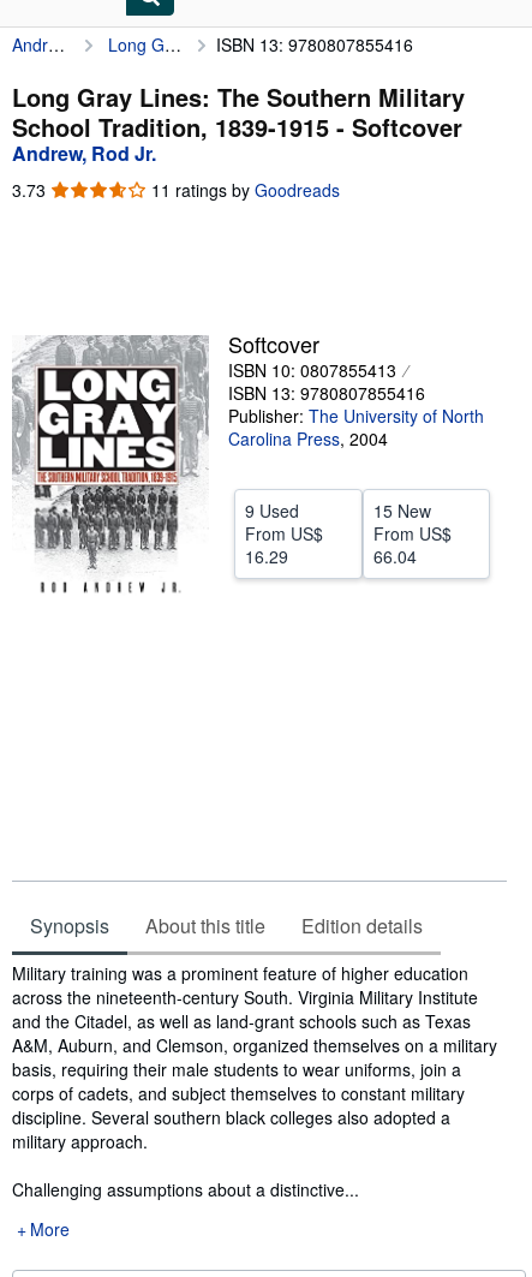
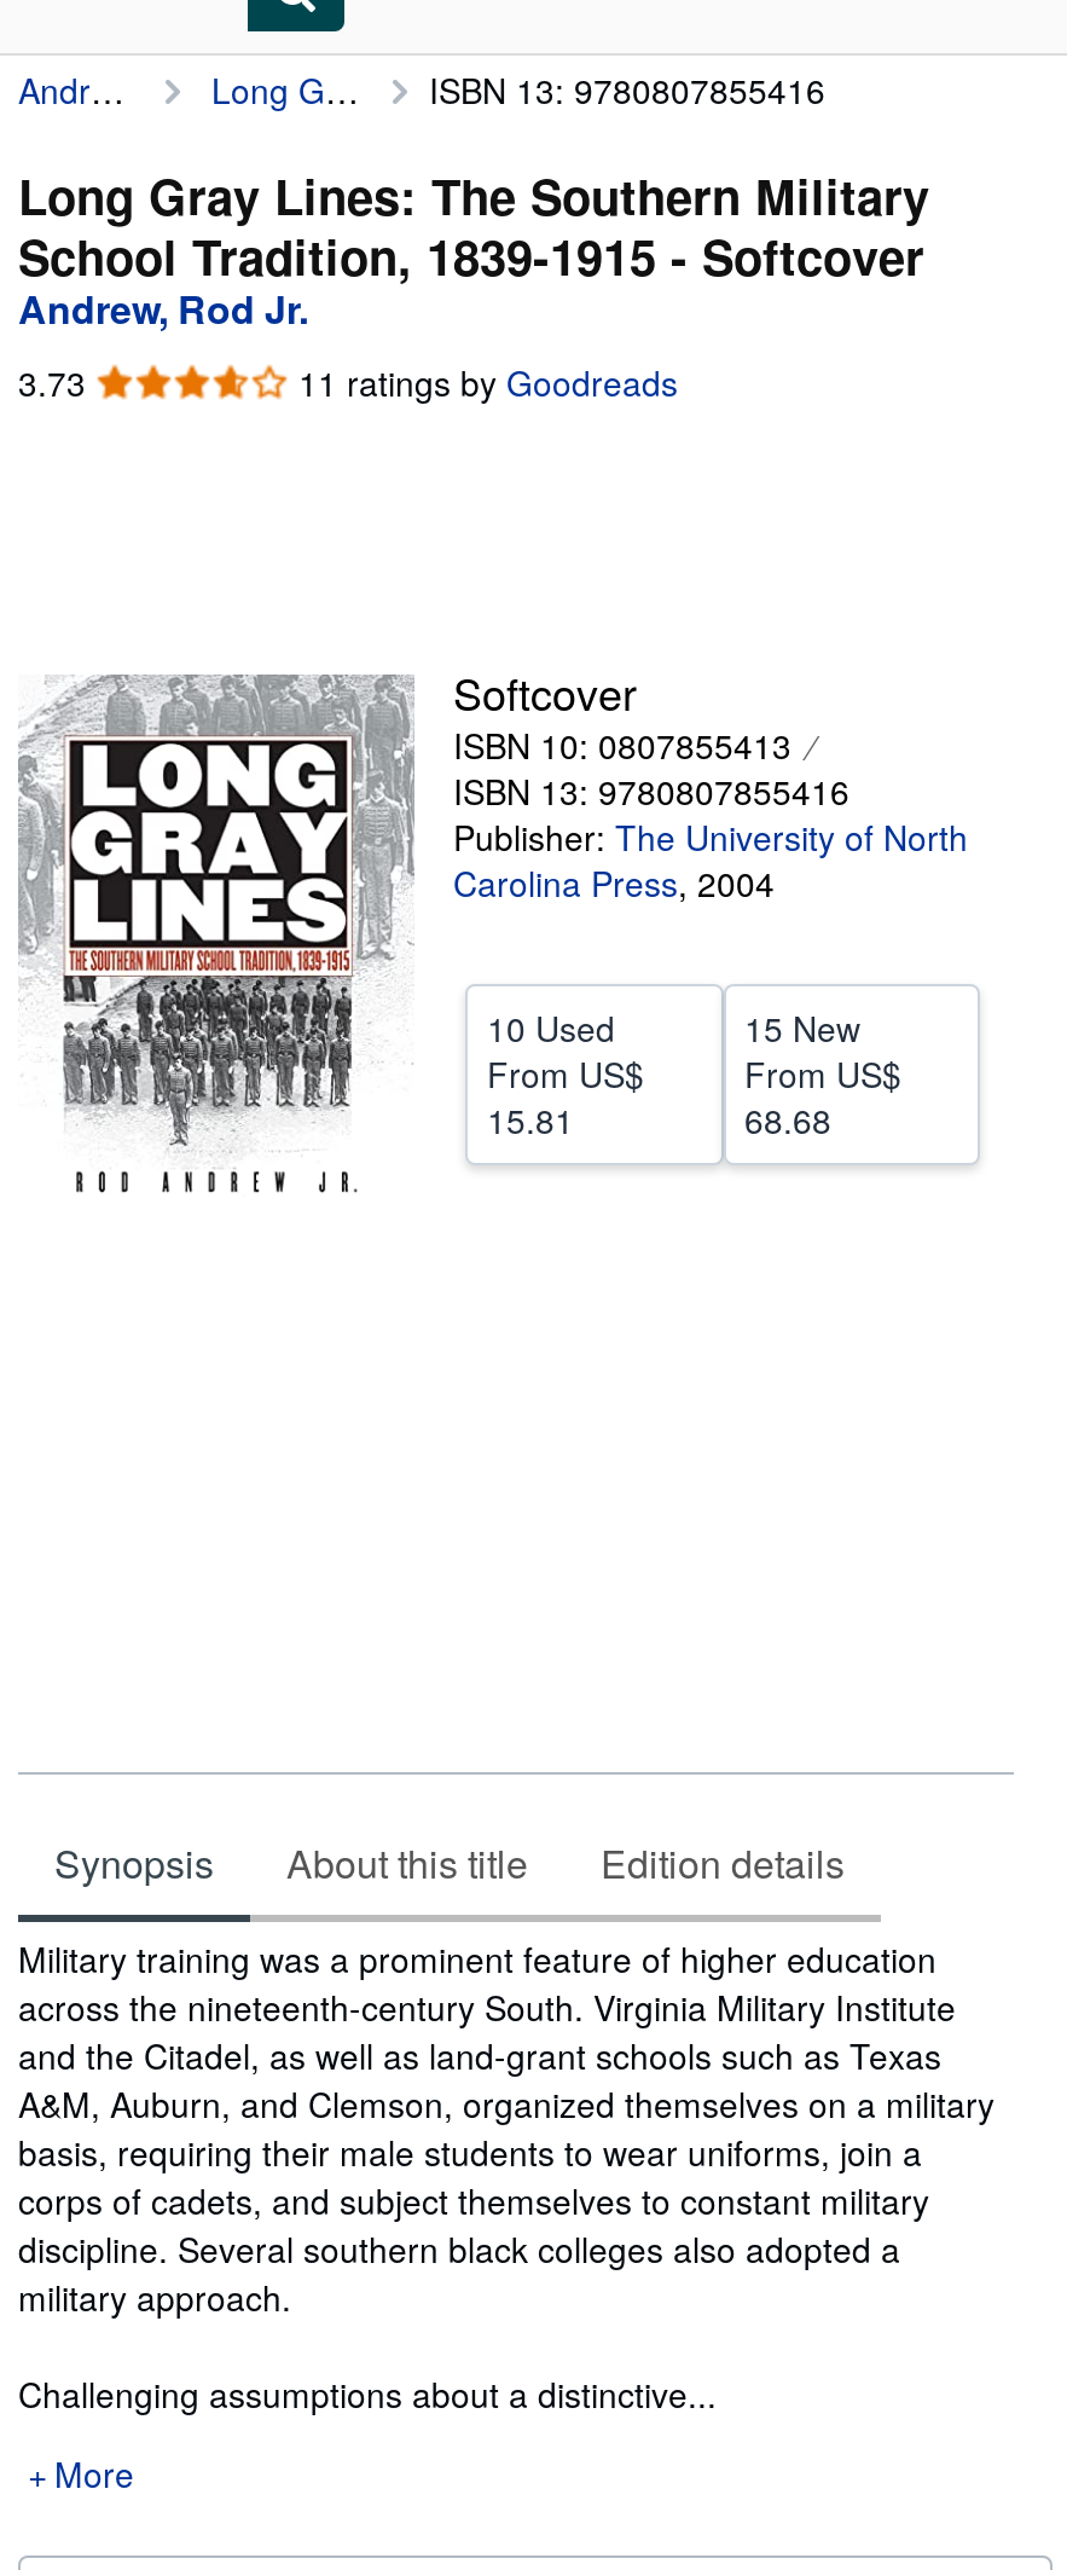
[245,499,299,523] 9 Used -> [487,1003,615,1052] 10 Used
[245,544,288,568] 16.29 -> [487,1095,574,1144] 15.81
[373,544,416,568] 66.04 -> [744,1095,831,1144] 68.68

